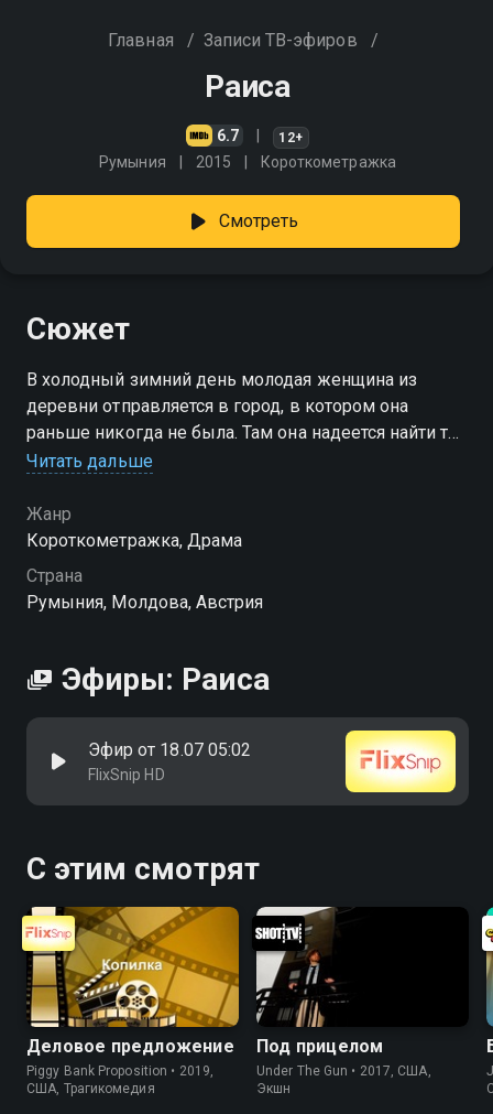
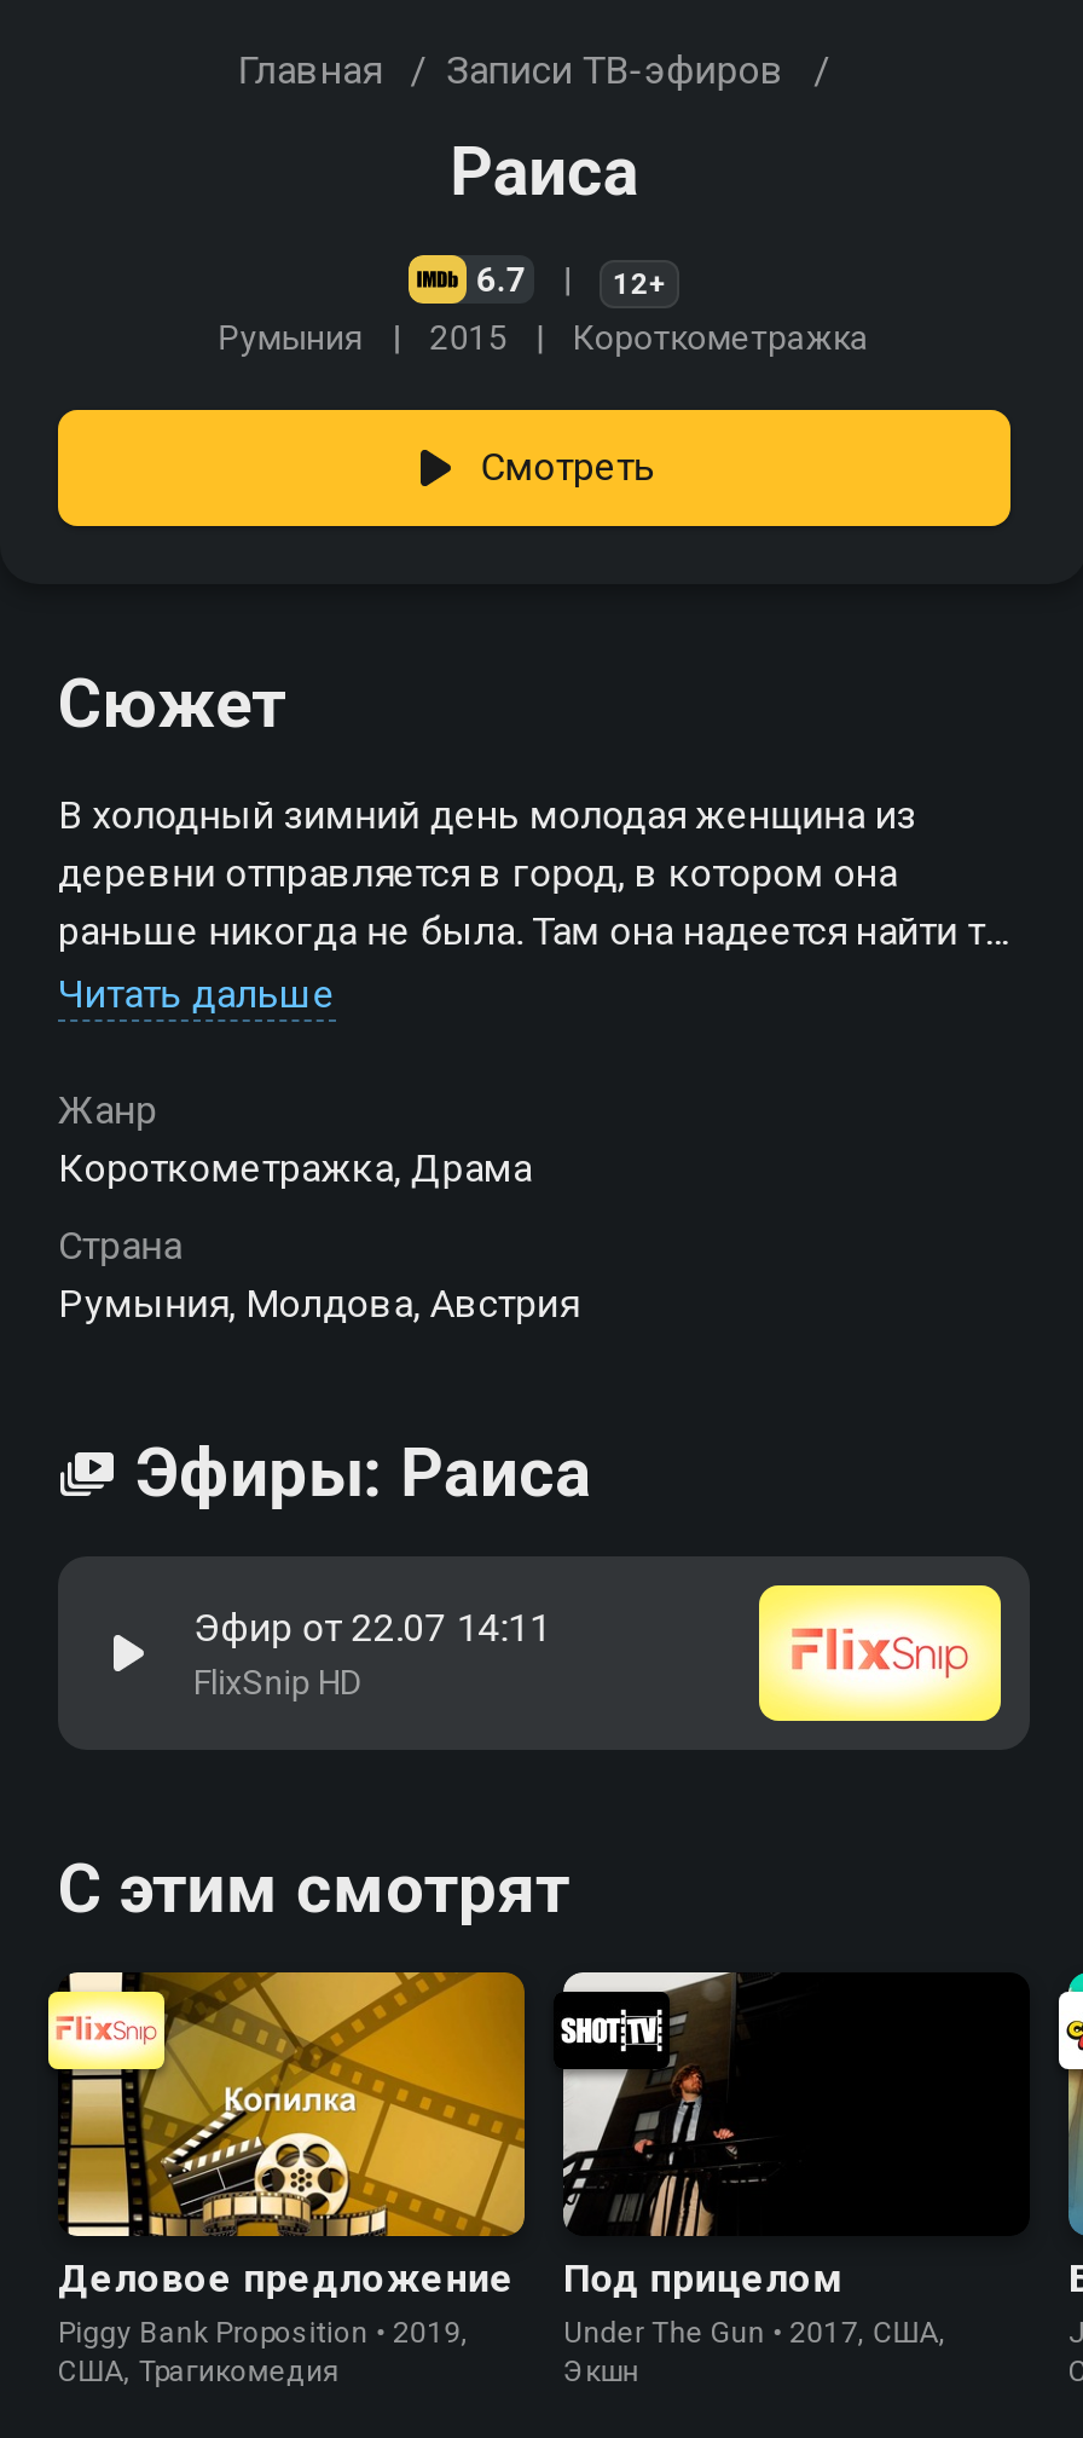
[88,739,251,760] Эфир от 18.07 05:02 -> [193,1605,551,1651] Эфир от 22.07 14:11

